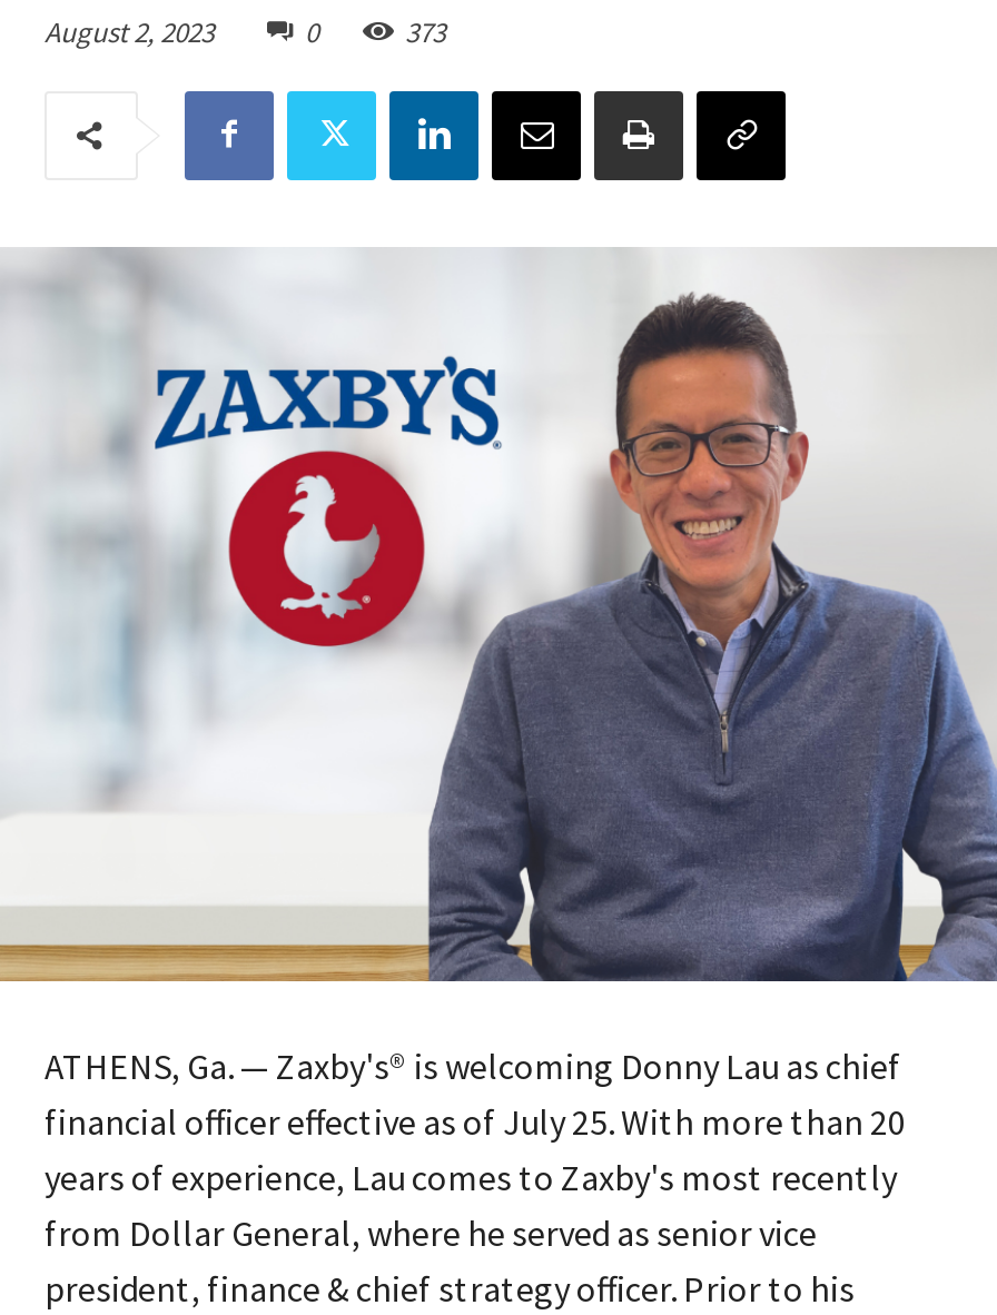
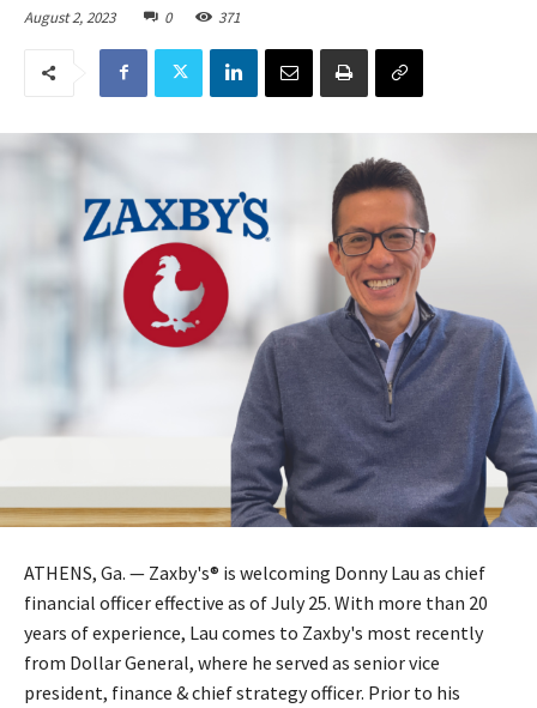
[405,13,445,51] 373 -> [218,7,240,27] 371

